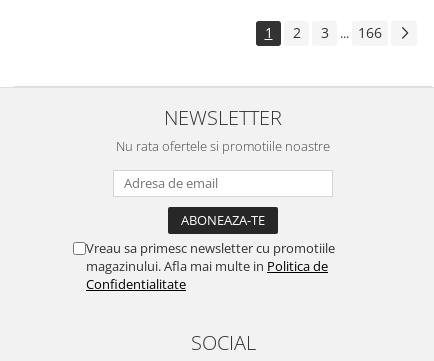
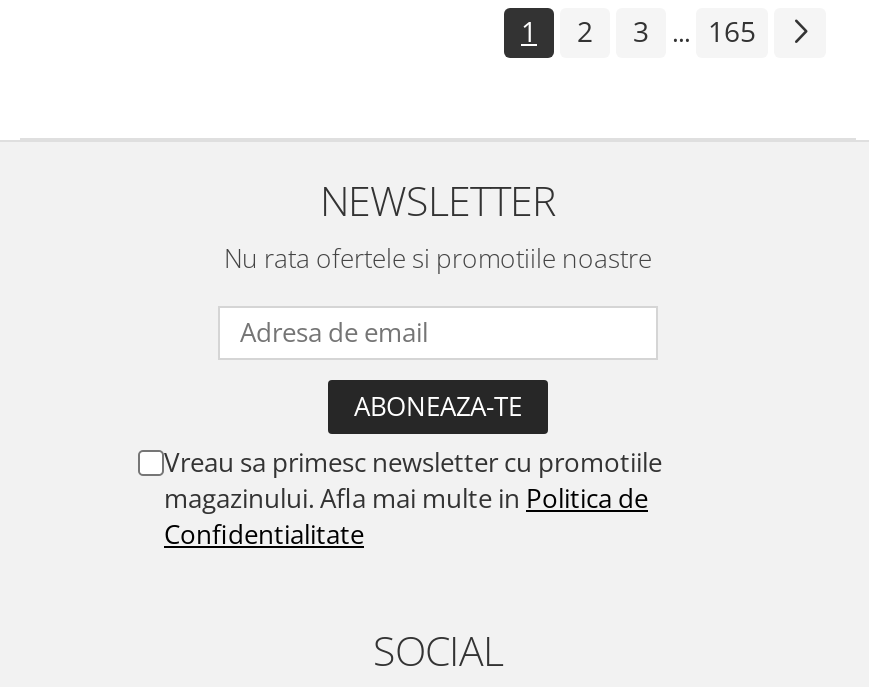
[264,23,382,42] 1 2 3 ... 166 -> [521,13,756,51] 1 2 3 ... 165

